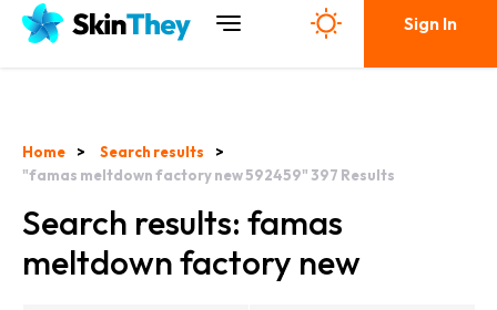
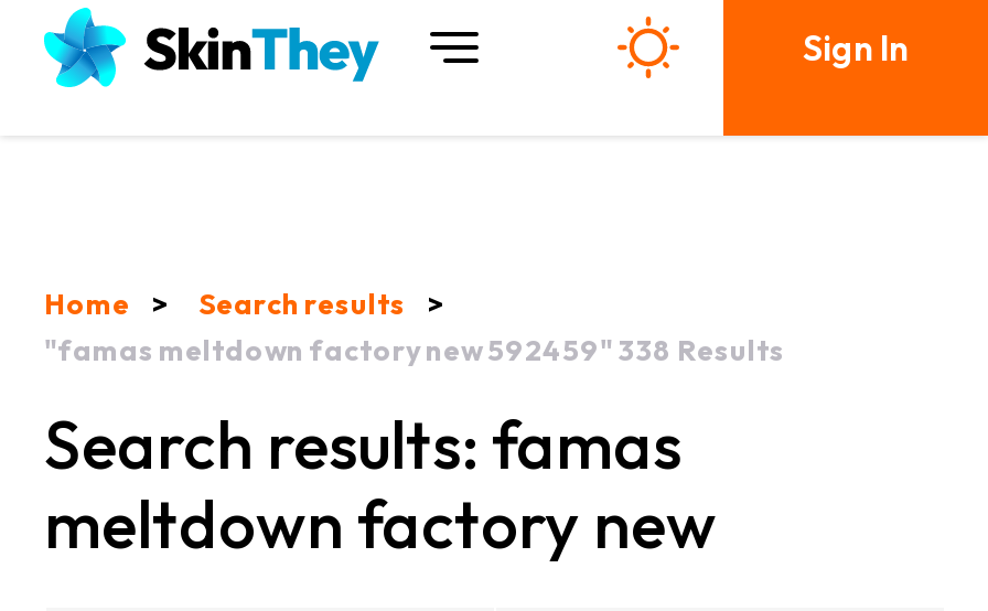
[22,166,395,184] "famas meltdown factory new 592459" 397 Results -> [44,332,785,367] "famas meltdown factory new 592459" 338 Results

